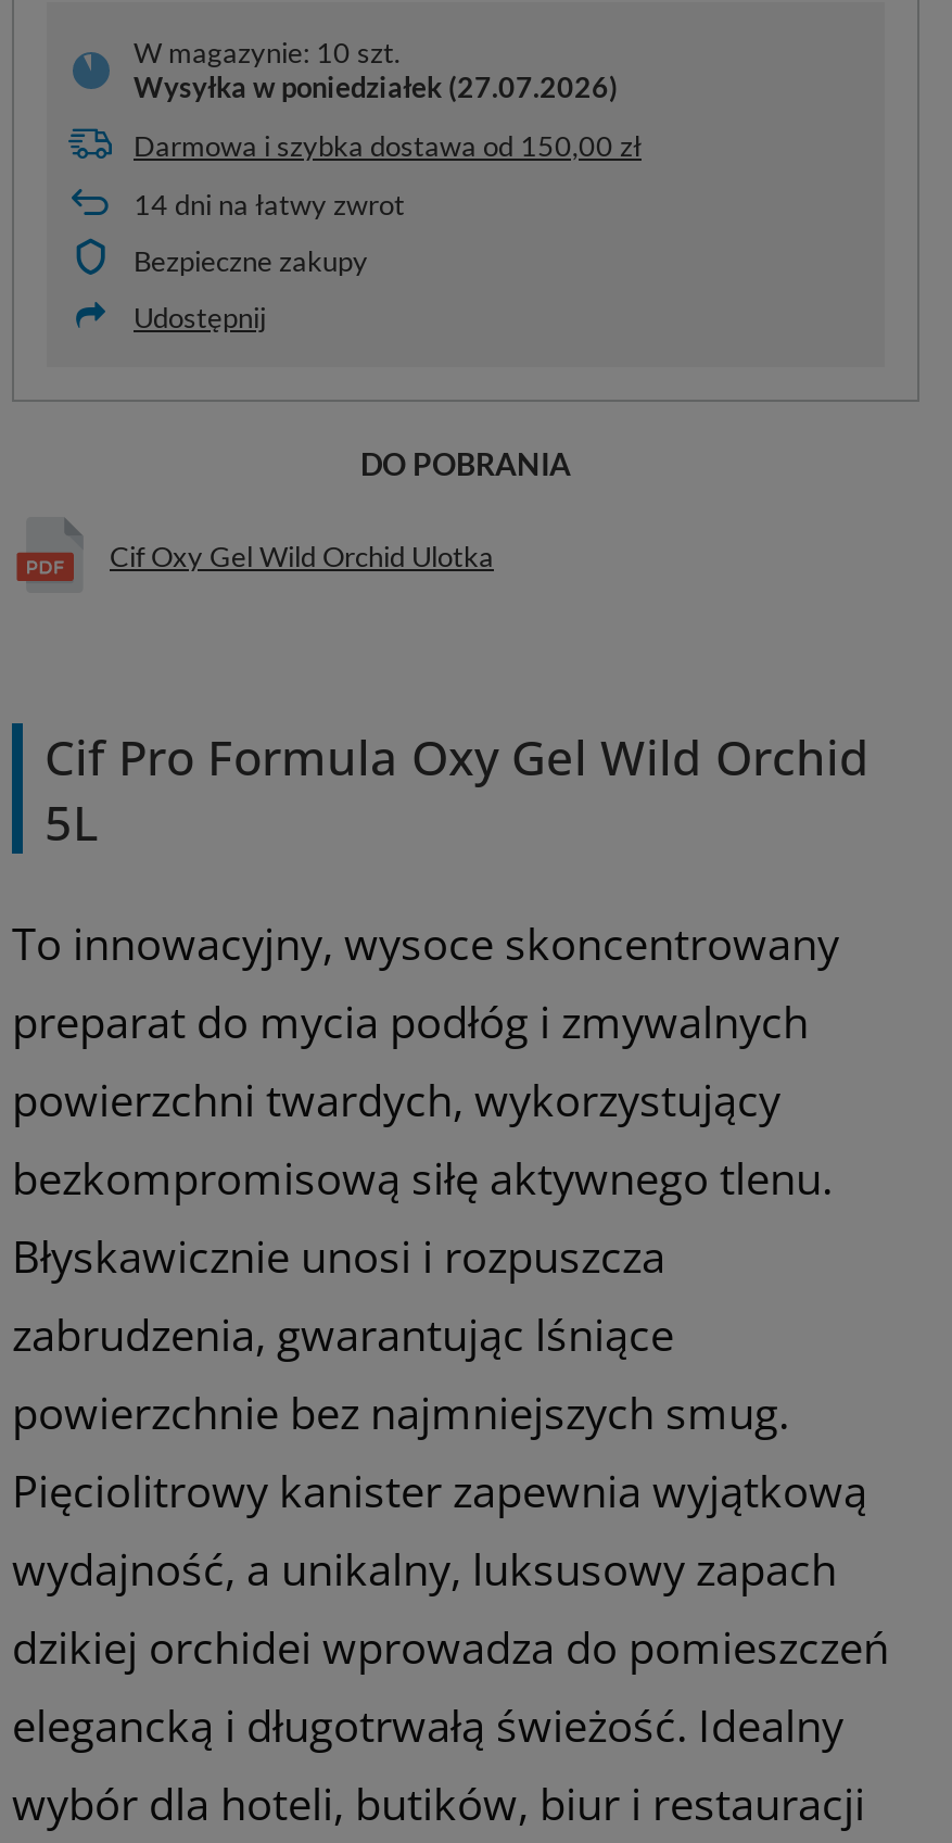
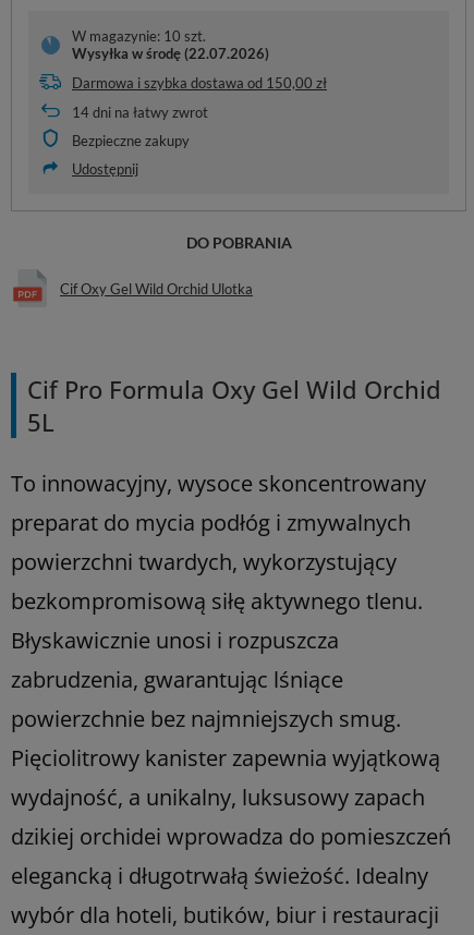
[134,70,618,104] Wysyłka w poniedziałek (27.07.2026) -> [72,45,269,62] Wysyłka w środę (22.07.2026)

